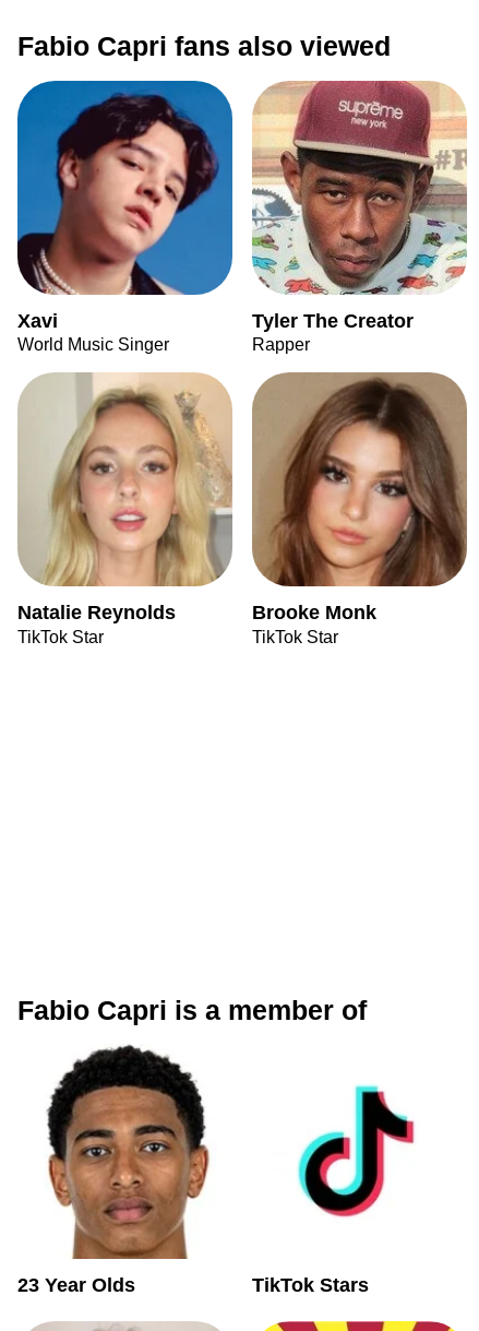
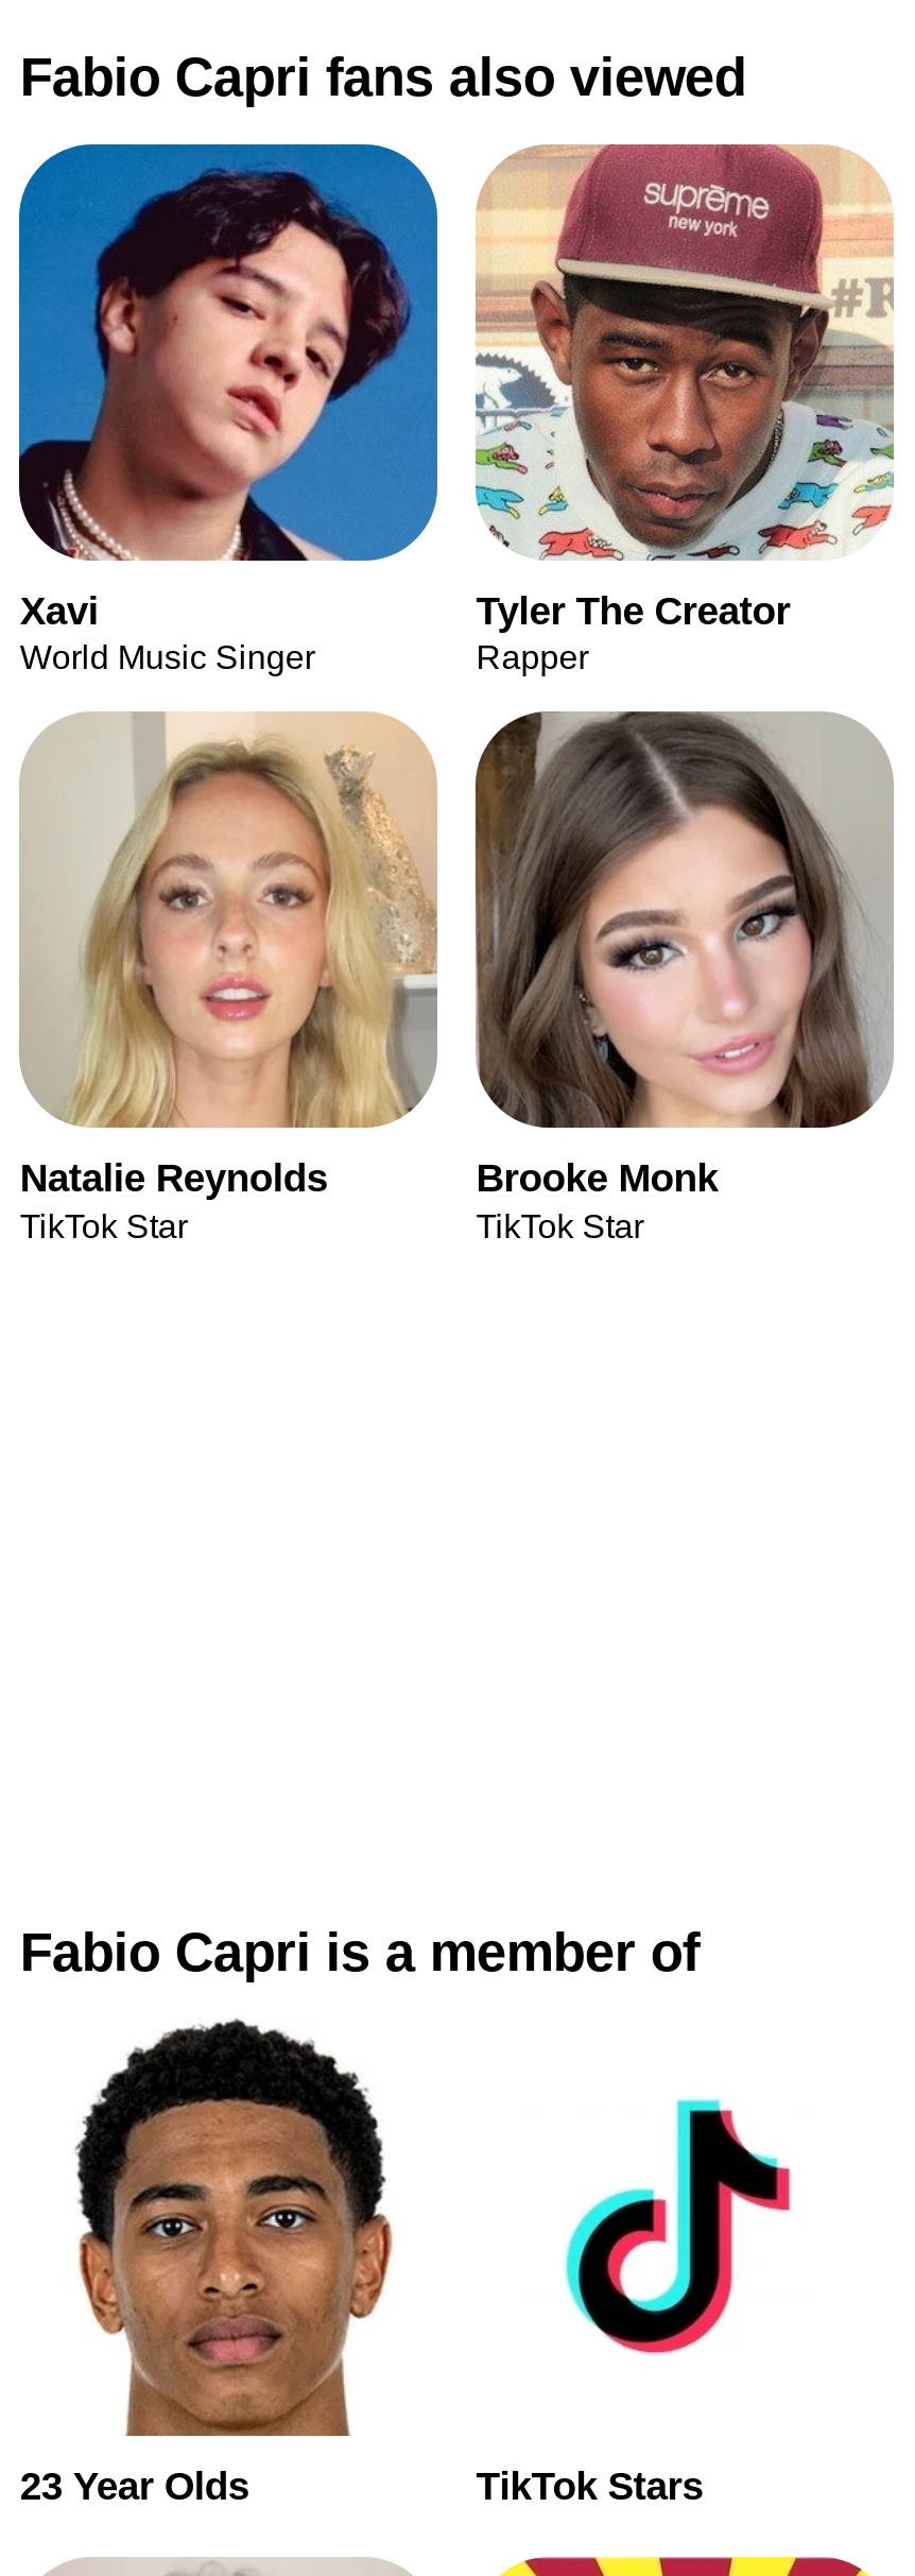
[252,372,467,587] [image] -> [476,709,892,1128] [image]

